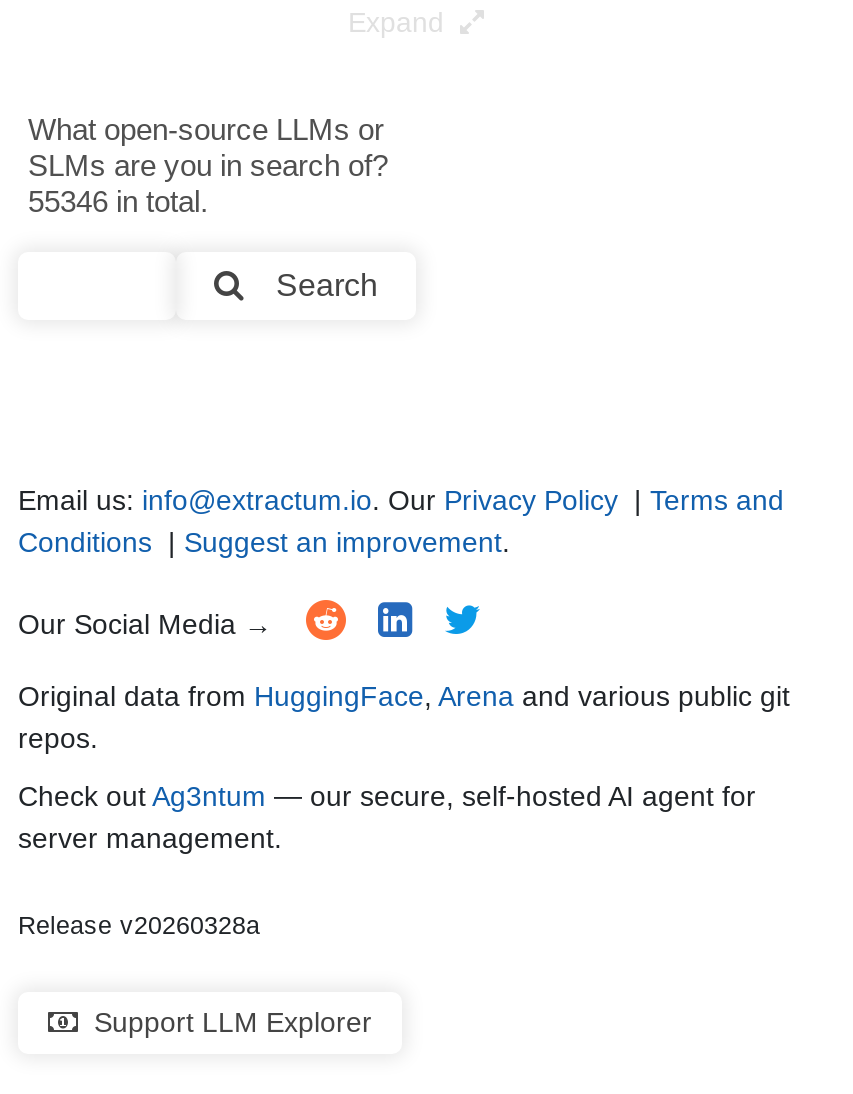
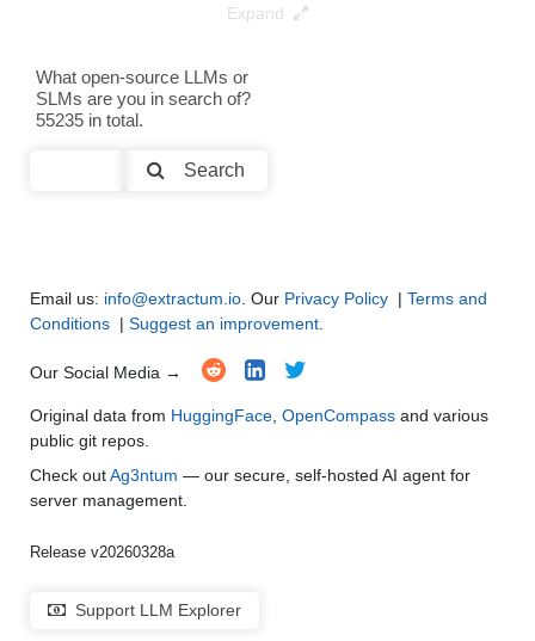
[28,184,208,218] 55346 in total. -> [36,110,143,130] 55235 in total.
[18,680,790,754] Original data from HuggingFace, Arena and various public git | repos. -> [30,406,488,450] Original data from HuggingFace, OpenCompass and various | public git repos.

